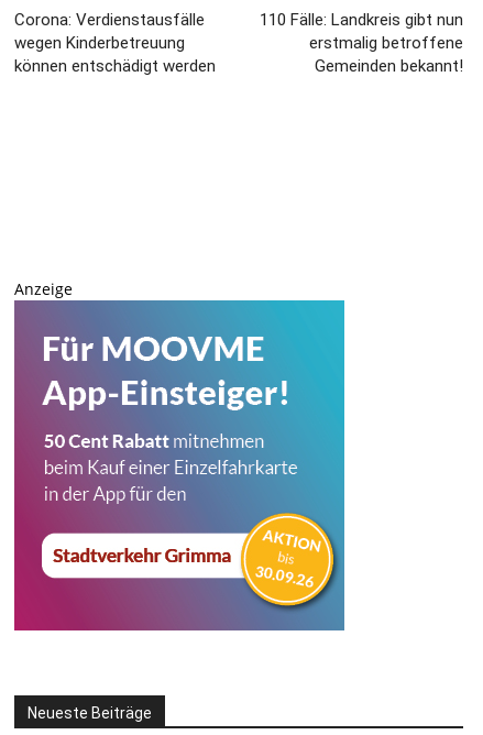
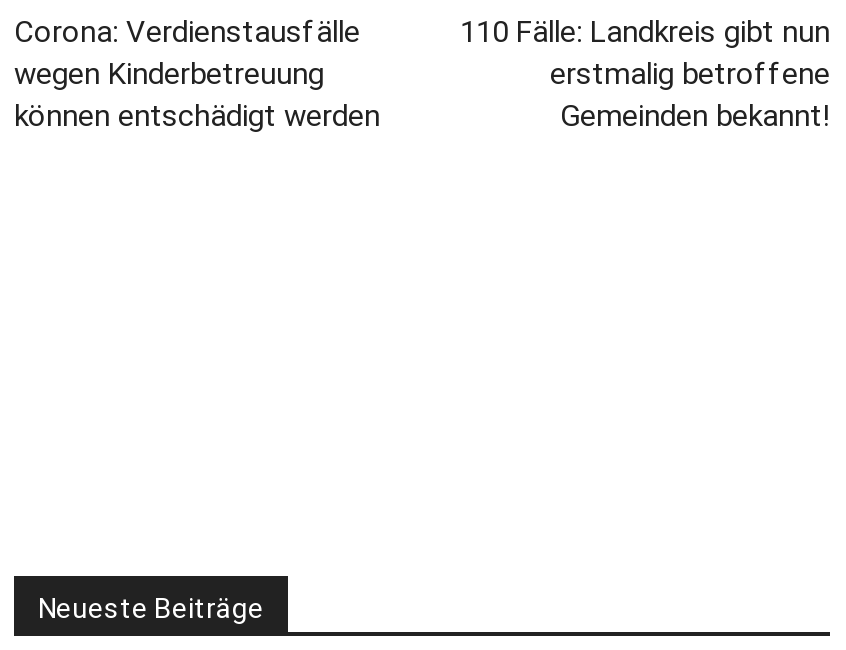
[14,278,73,299] Anzeige -> none
[13,299,345,632] [image] -> none

